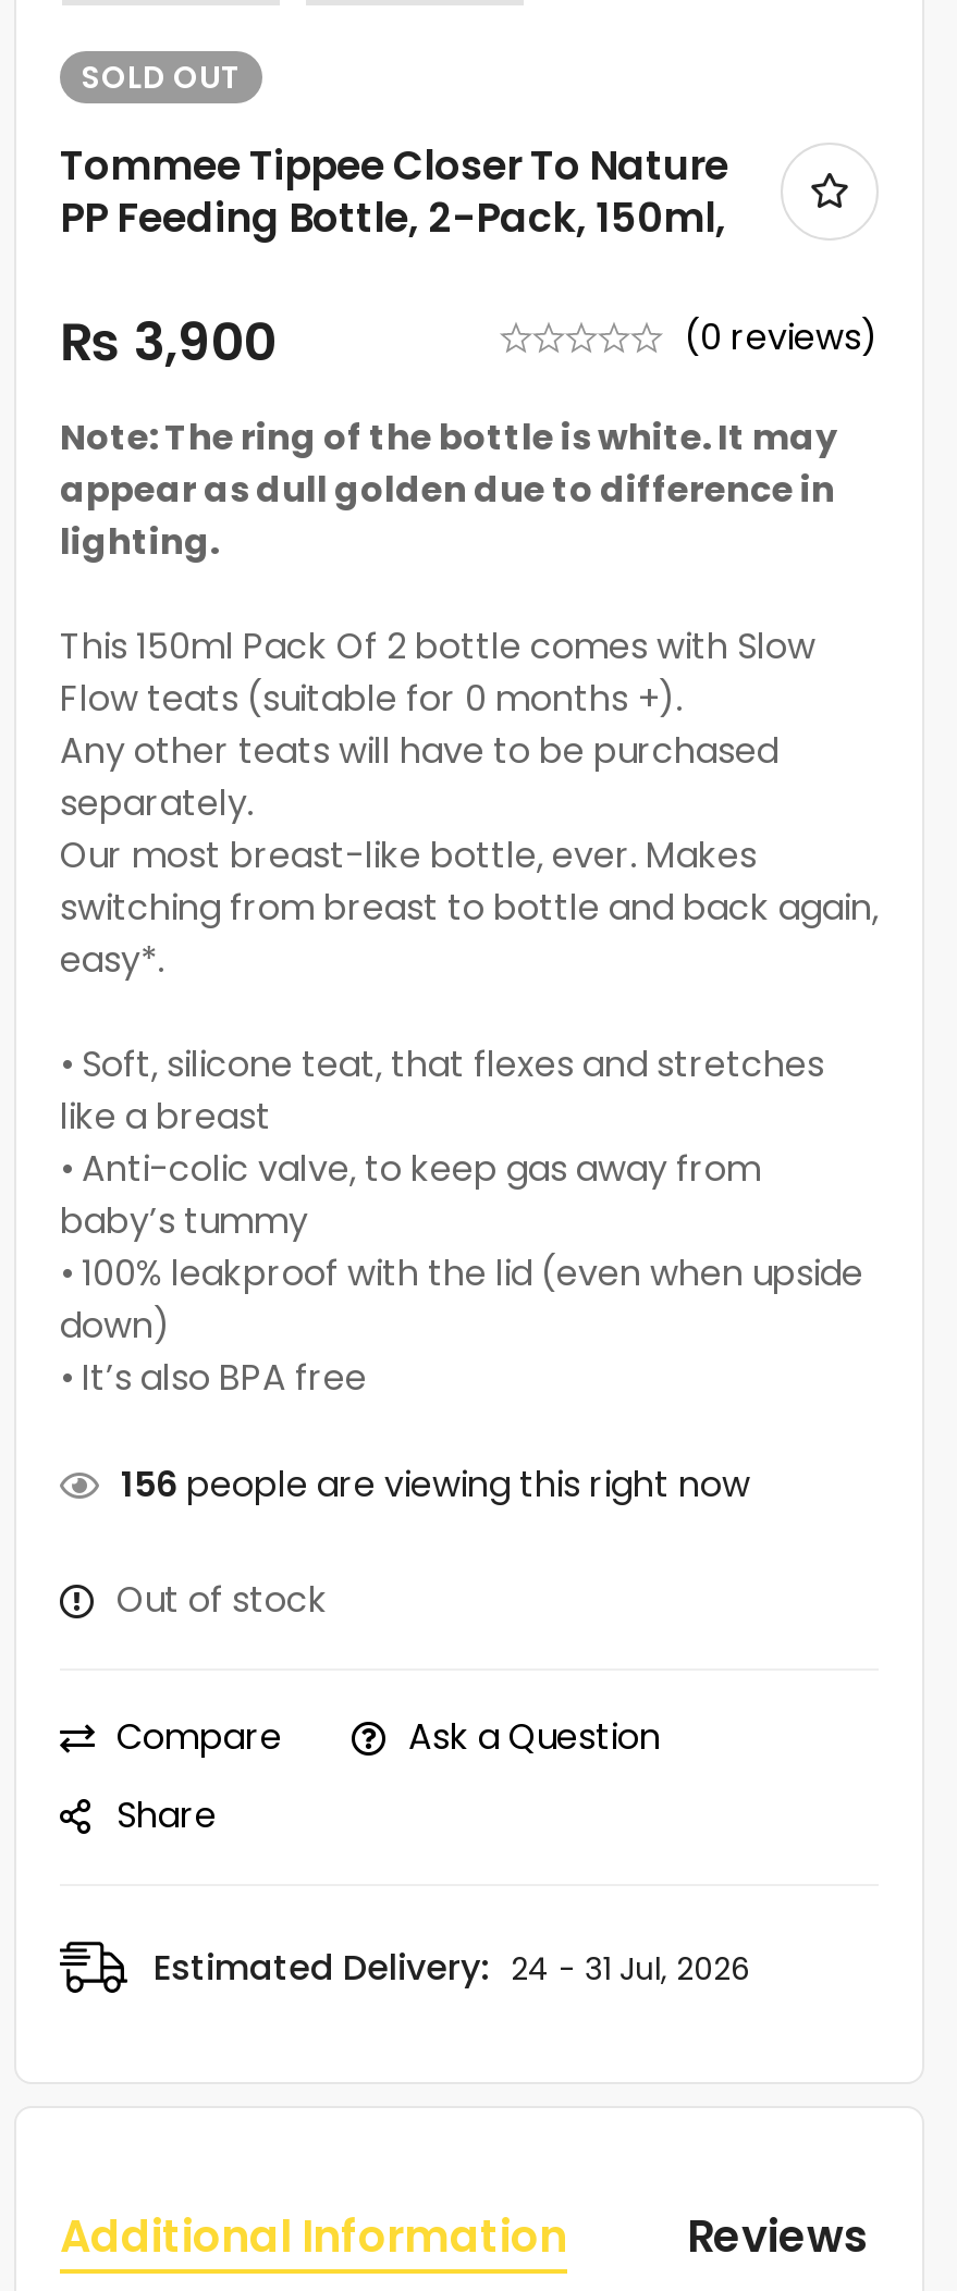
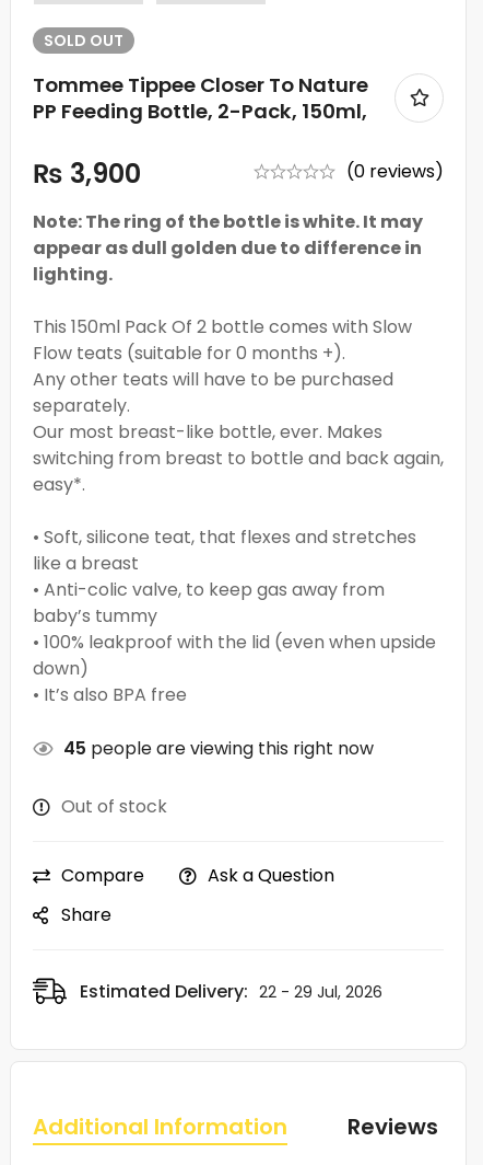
[121,1458,750,1508] 156 people are viewing this right now -> [63,735,374,760] 45 people are viewing this right now
[154,1942,750,1992] Estimated Delivery: 24 - 31 Jul, 2026 -> [80,978,382,1003] Estimated Delivery: 22 - 29 Jul, 2026

